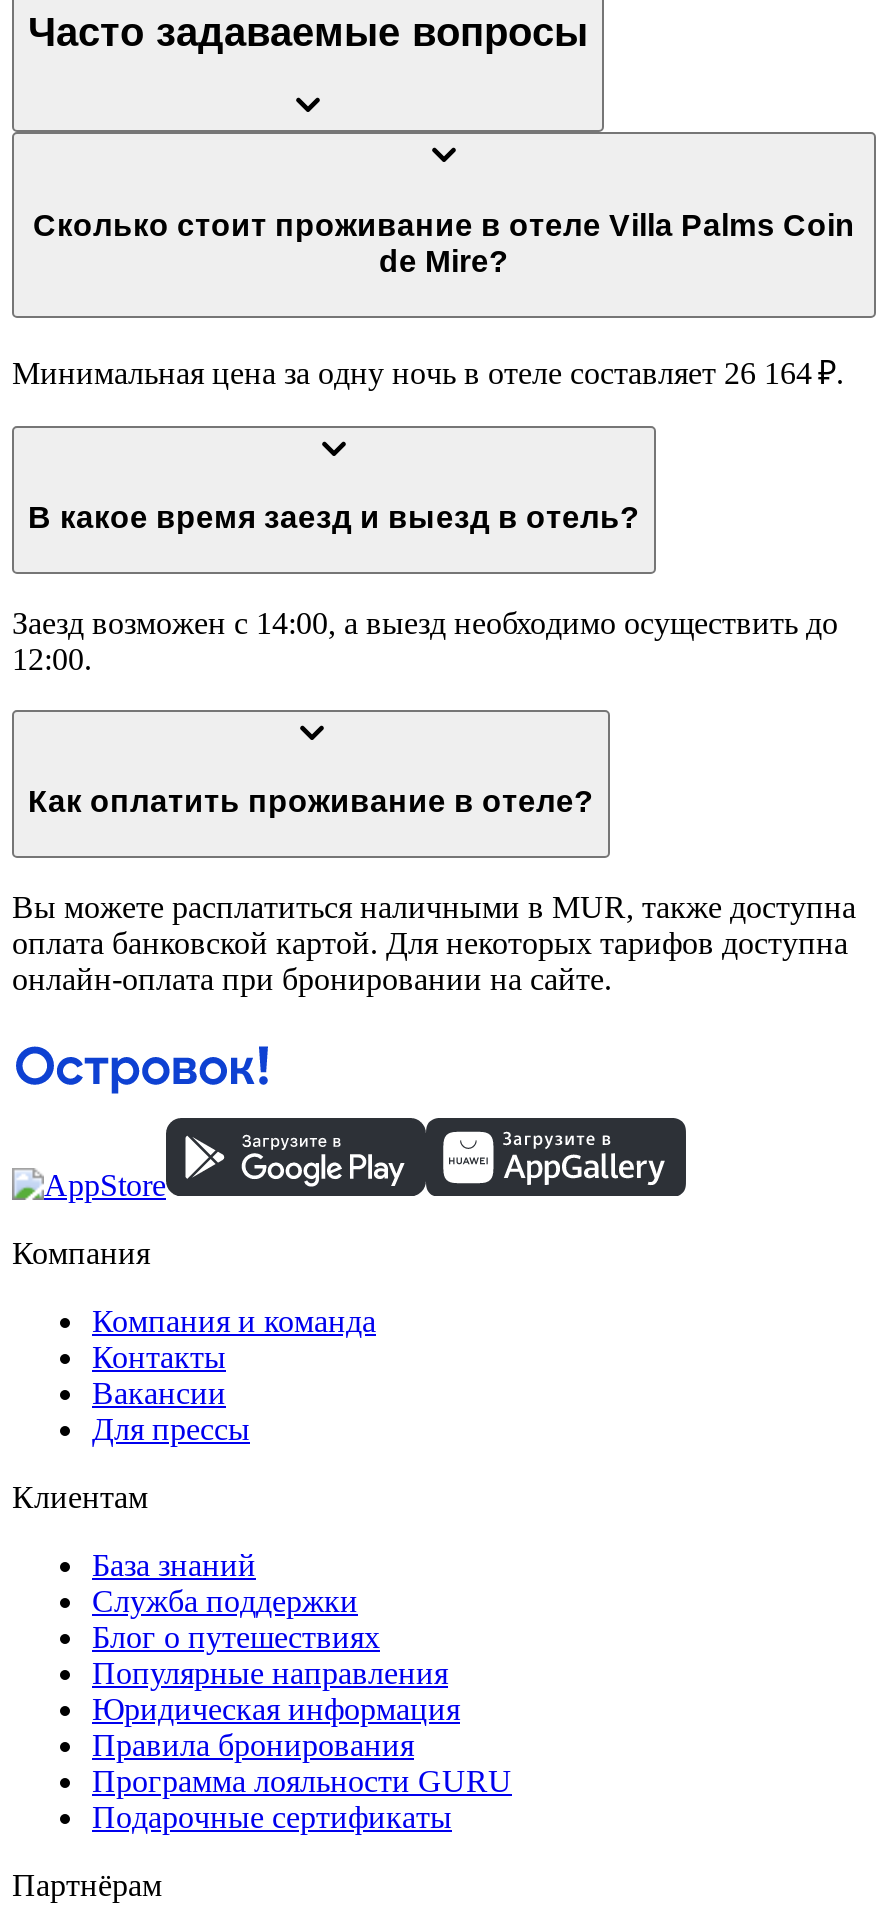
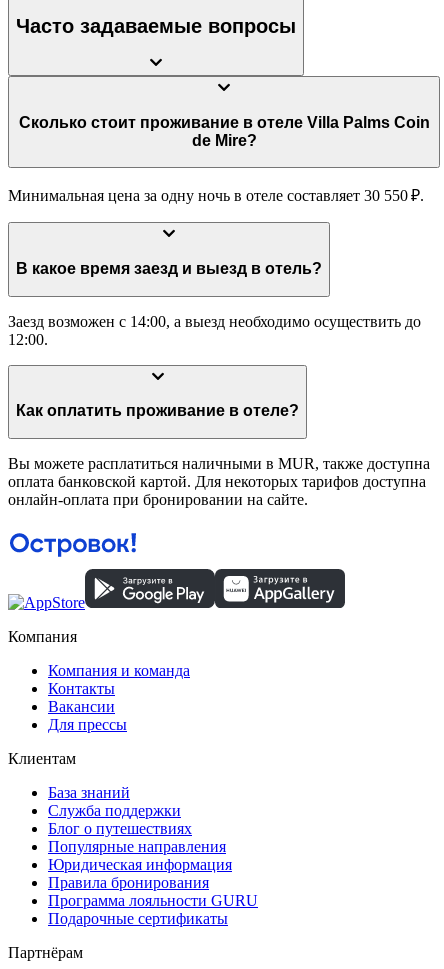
[12,355,844,389] Минимальная цена за одну ночь в отеле составляет 26 164 ₽. -> [8,187,424,204] Минимальная цена за одну ночь в отеле составляет 30 550 ₽.

